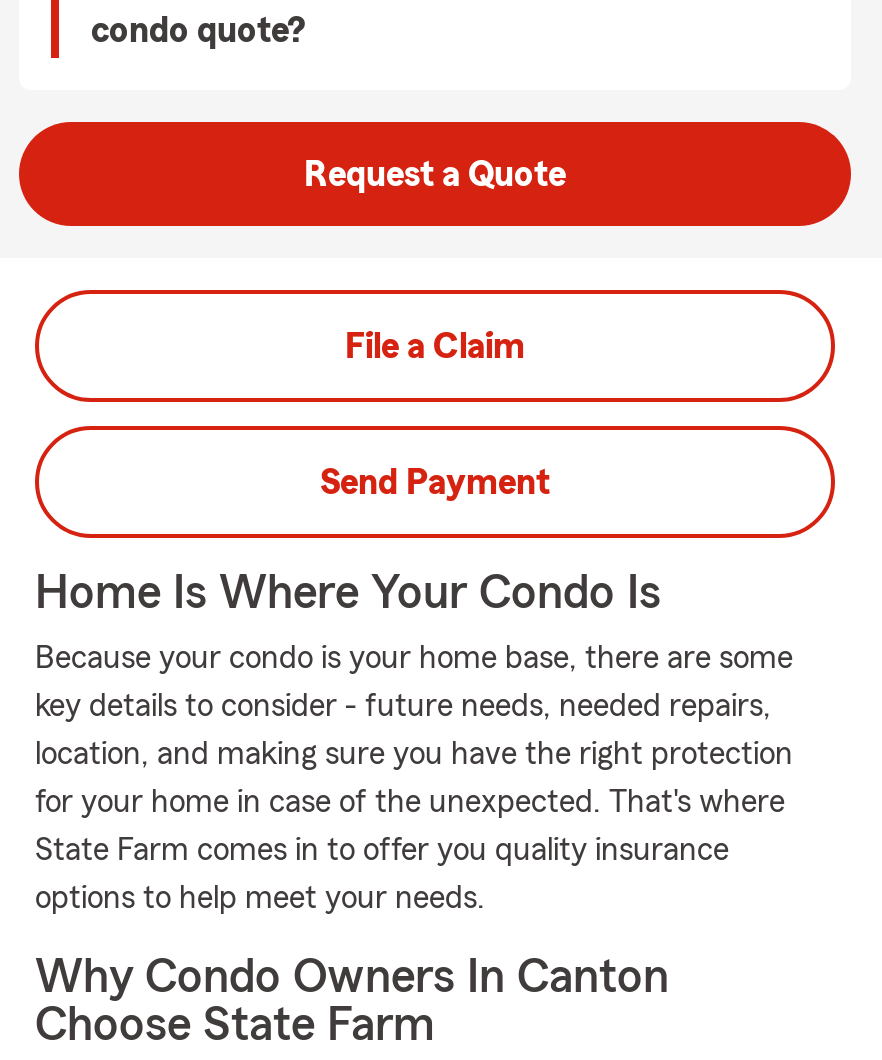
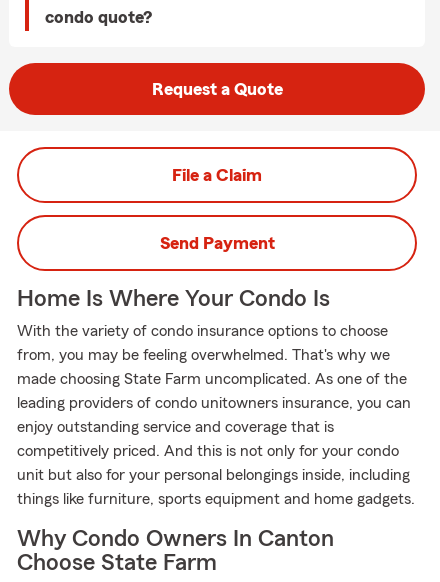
[35,642,793,914] Because your condo is your home base, there are some | key details to consider - future needs, needed repairs, | location, and making sure you have the right protection | for your home in case of the unexpected. That's where | State Farm comes in to offer you quality insurance | options to help meet your needs. -> [17,323,415,507] With the variety of condo insurance options to choose | from, you may be feeling overwhelmed. That's why we | made choosing State Farm uncomplicated. As one of the | leading providers of condo unitowners insurance, you can | enjoy outstanding service and coverage that is | competitively priced. And this is not only for your condo | unit but also for your personal belongings inside, including | things like furniture, sports equipment and home gadgets.

